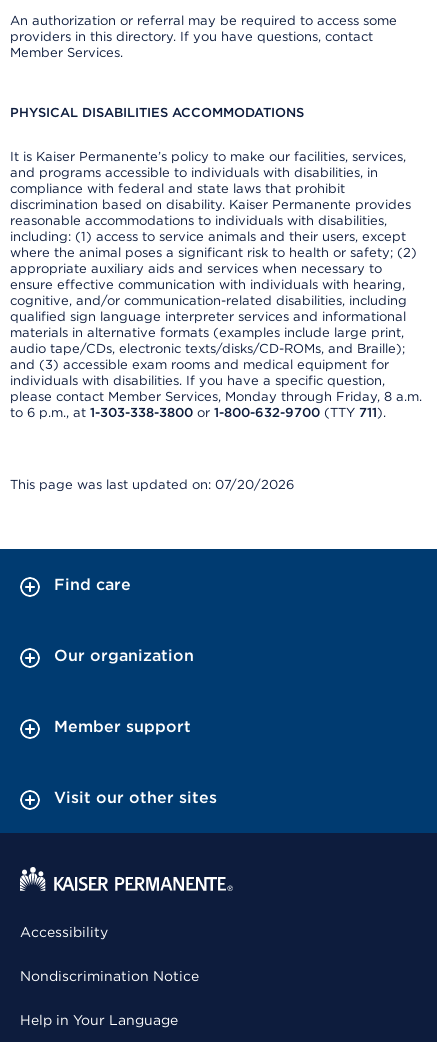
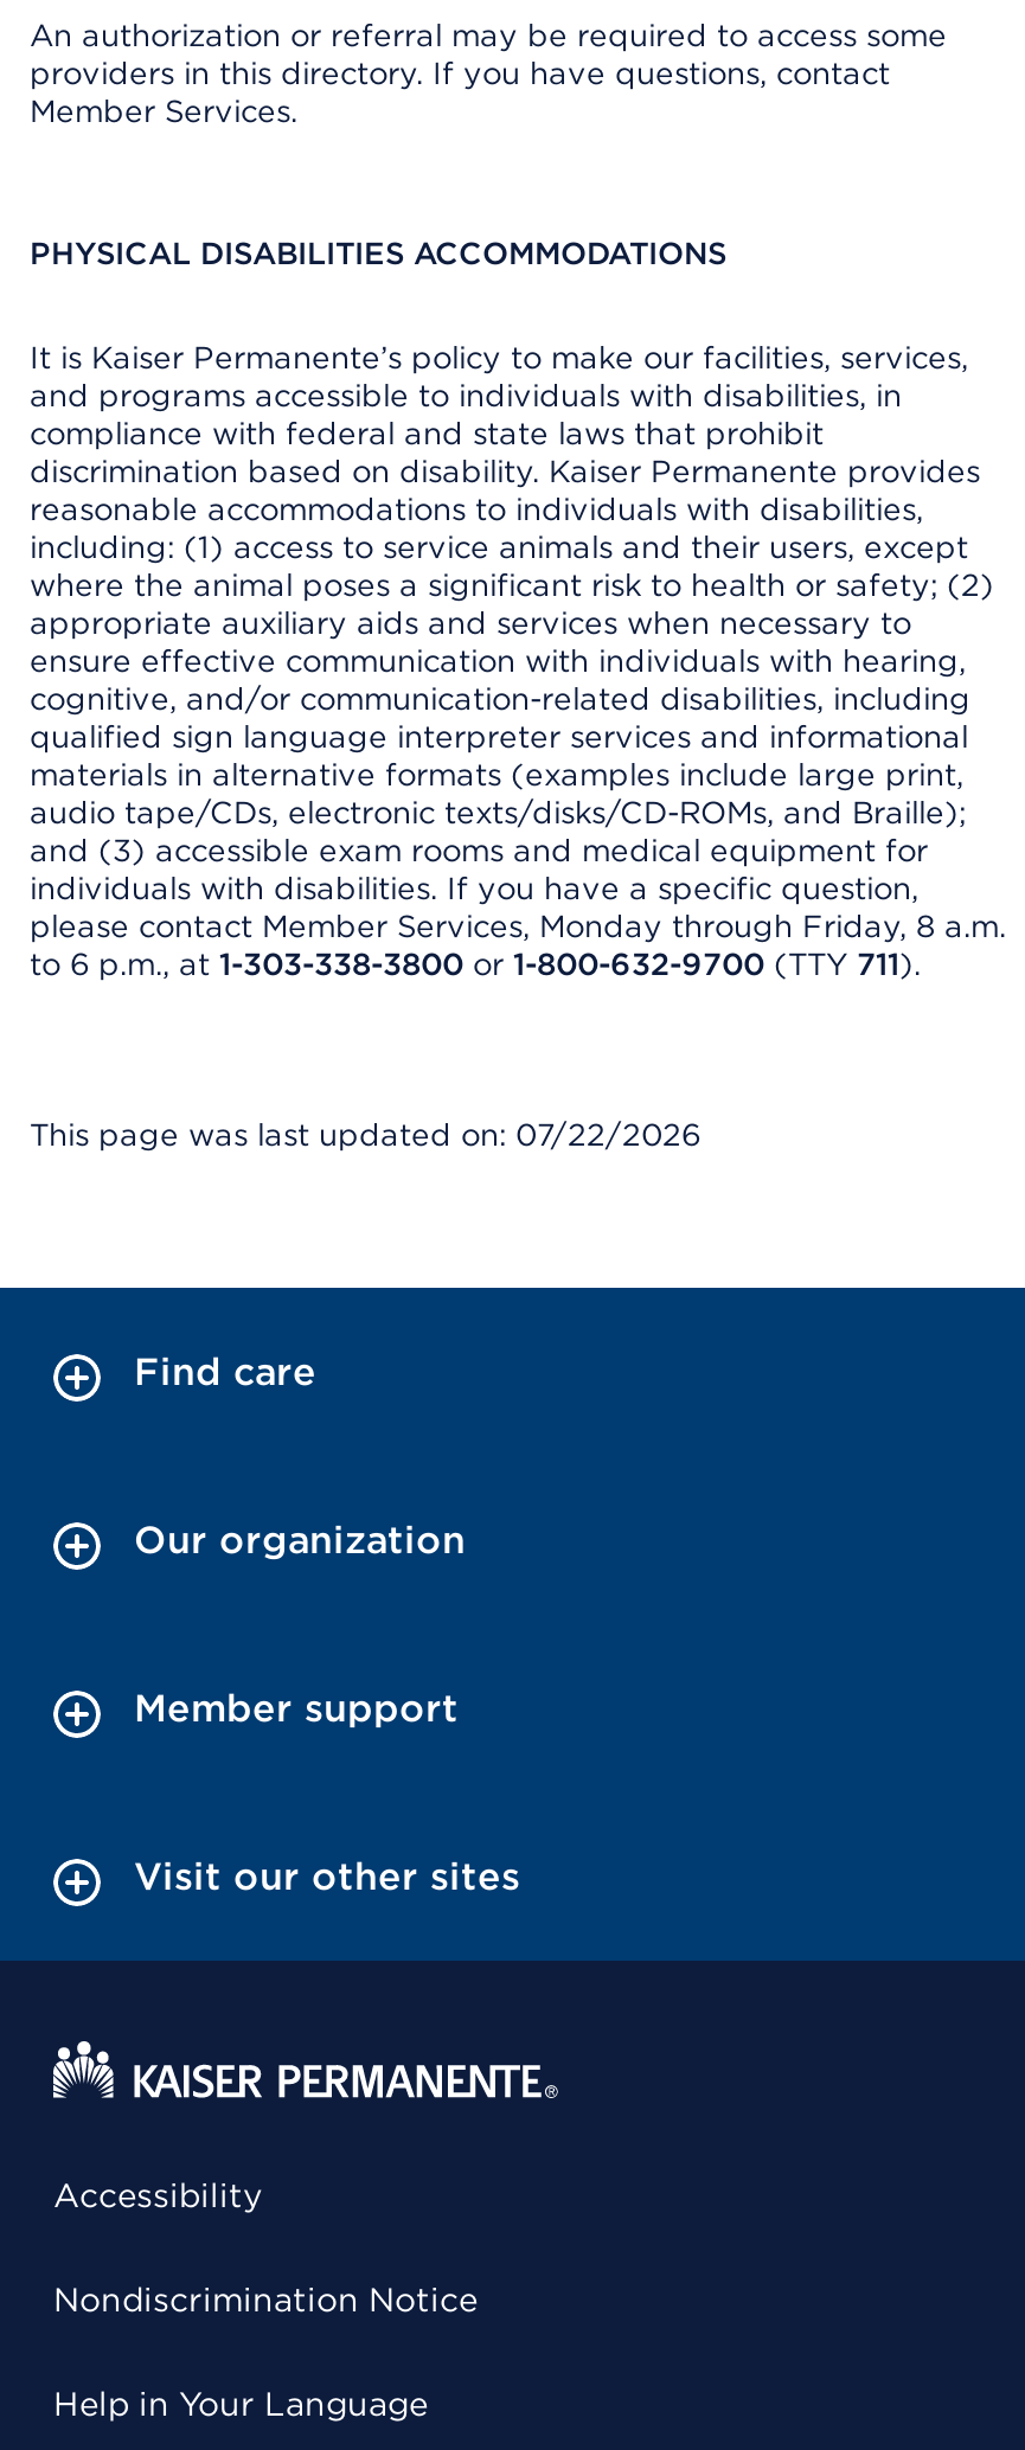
[10,477,294,492] This page was last updated on: 07/20/2026 -> [30,1117,700,1153] This page was last updated on: 07/22/2026

